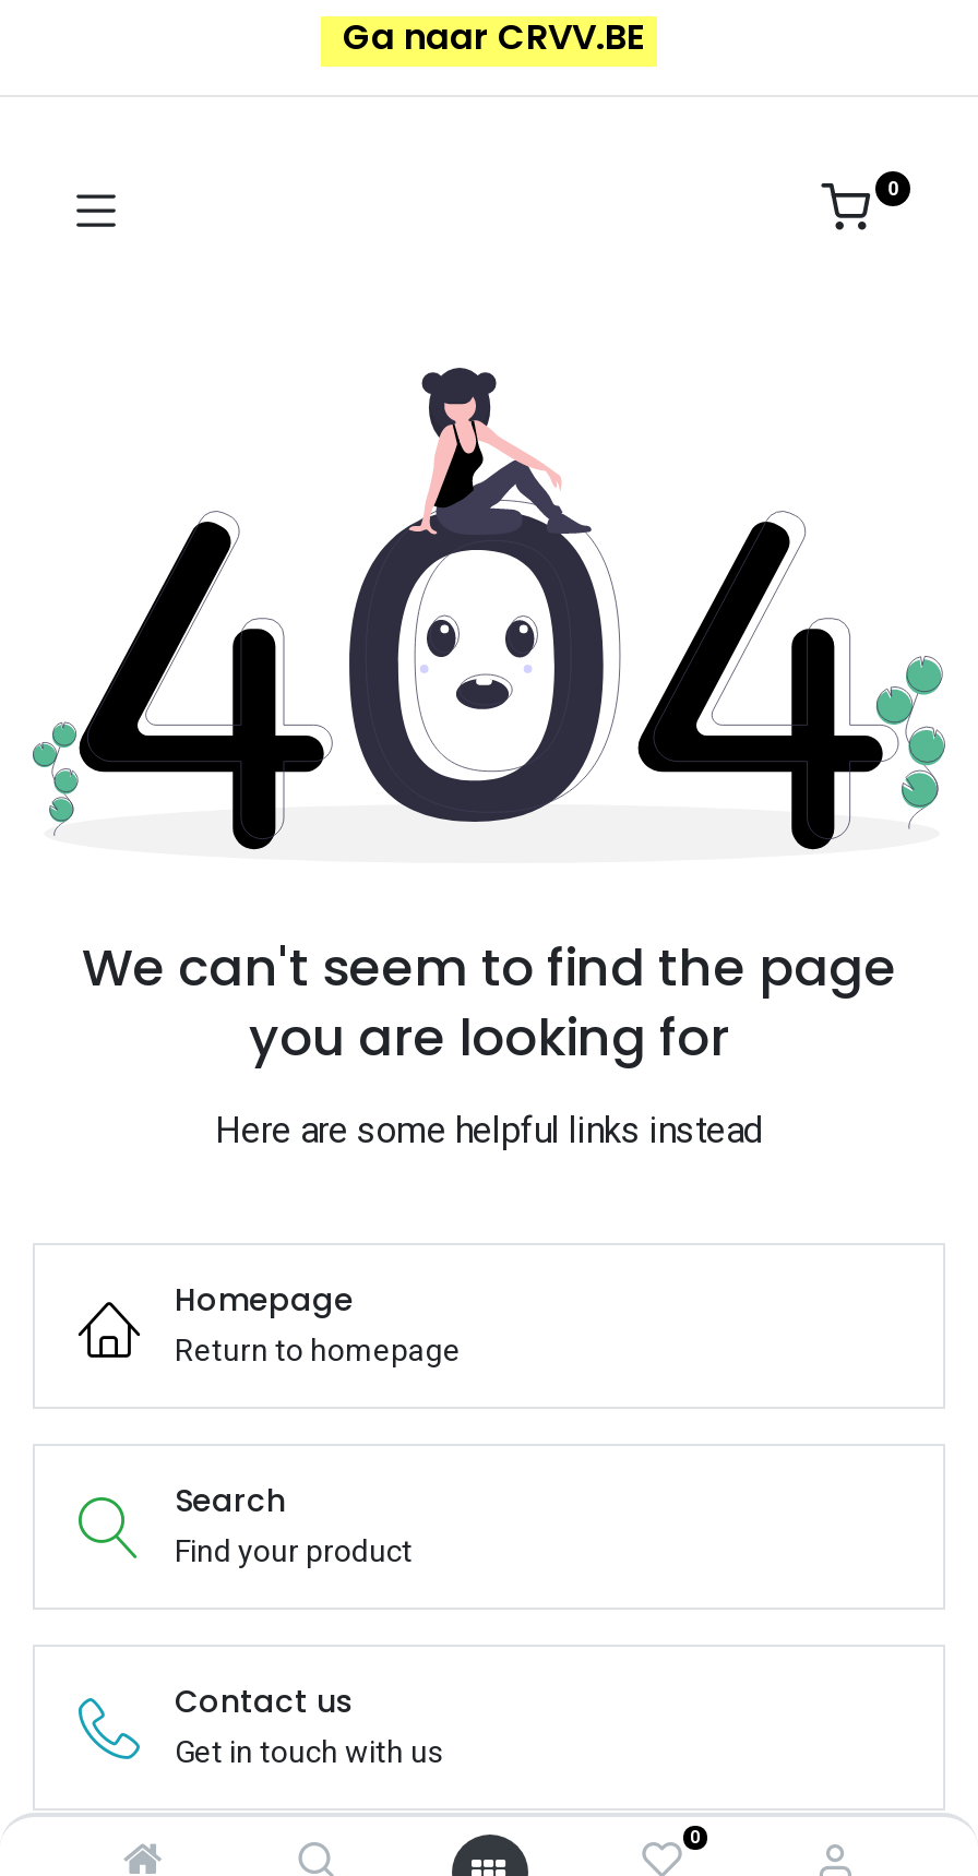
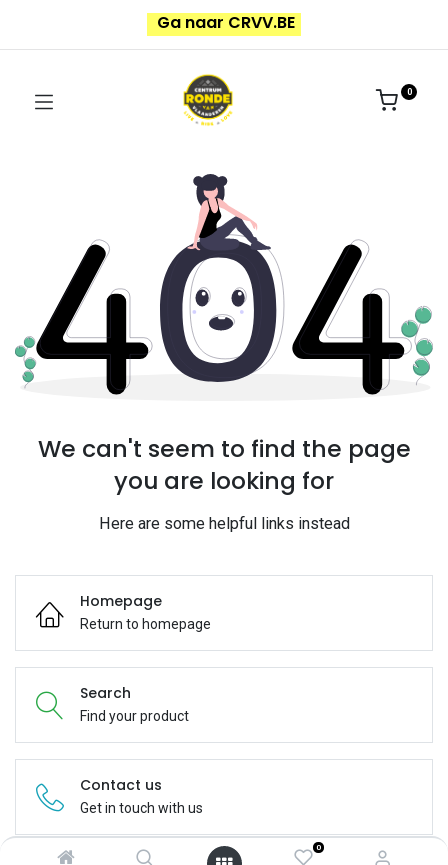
none -> [182,73,234,127] [image]

